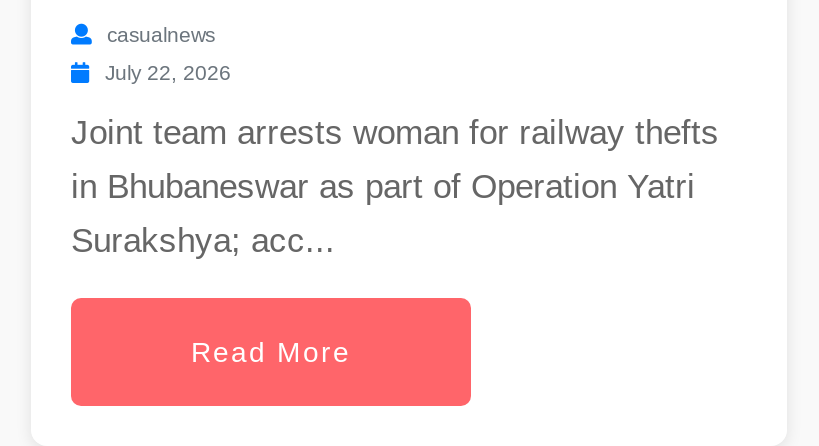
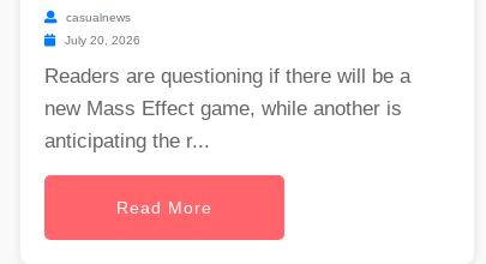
[99,63,231,85] July 22, 2026 -> [61,34,140,47] July 20, 2026
[71,115,719,261] Joint team arrests woman for railway thefts | in Bhubaneswar as part of Operation Yatri | Surakshya; acc... -> [44,65,410,153] Readers are questioning if there will be a | new Mass Effect game, while another is | anticipating the r...

